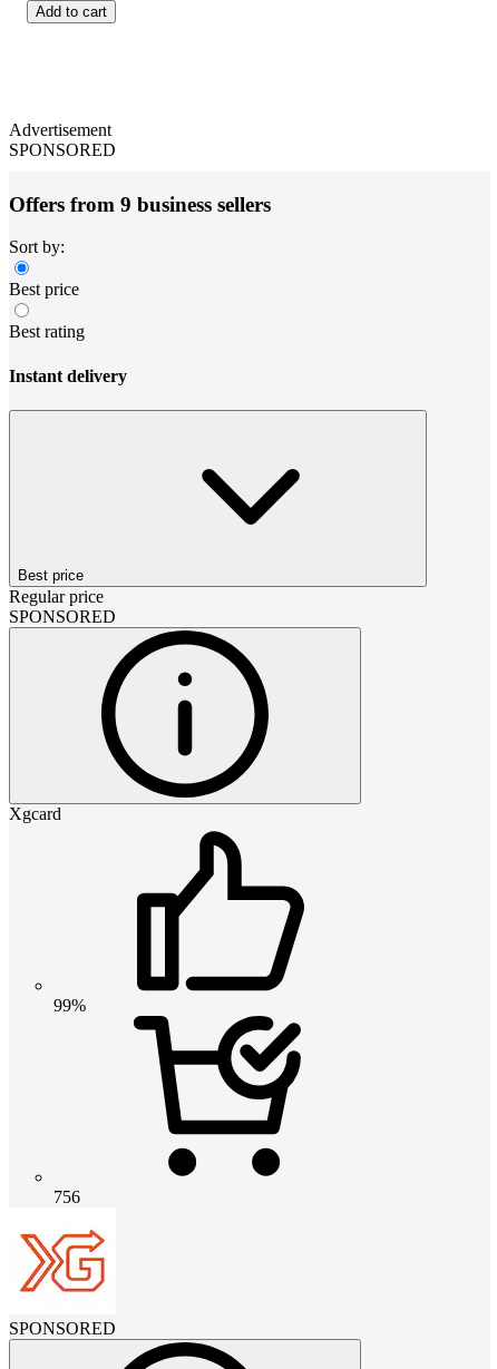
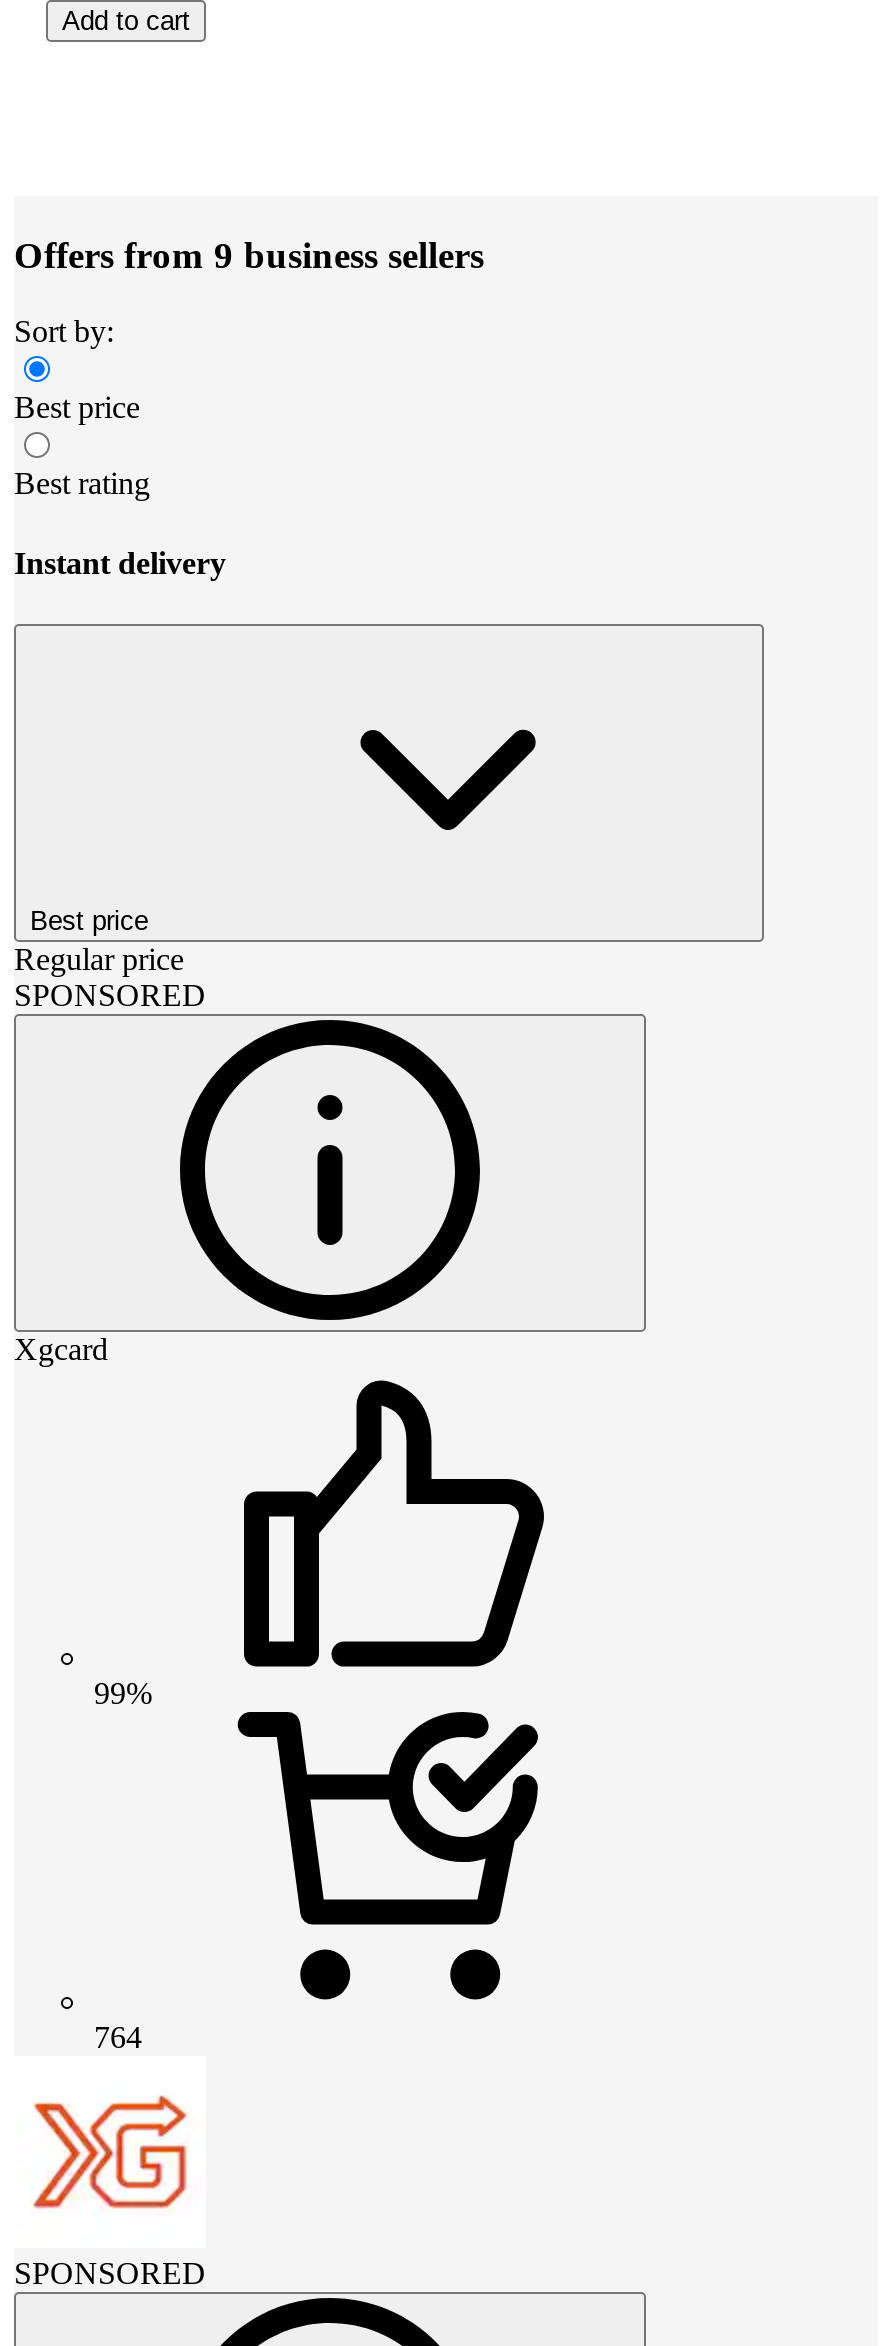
[9,120,116,159] Advertisement | SPONSORED -> none
[53,1187,80,1206] 756 -> [94,2020,142,2054] 764

